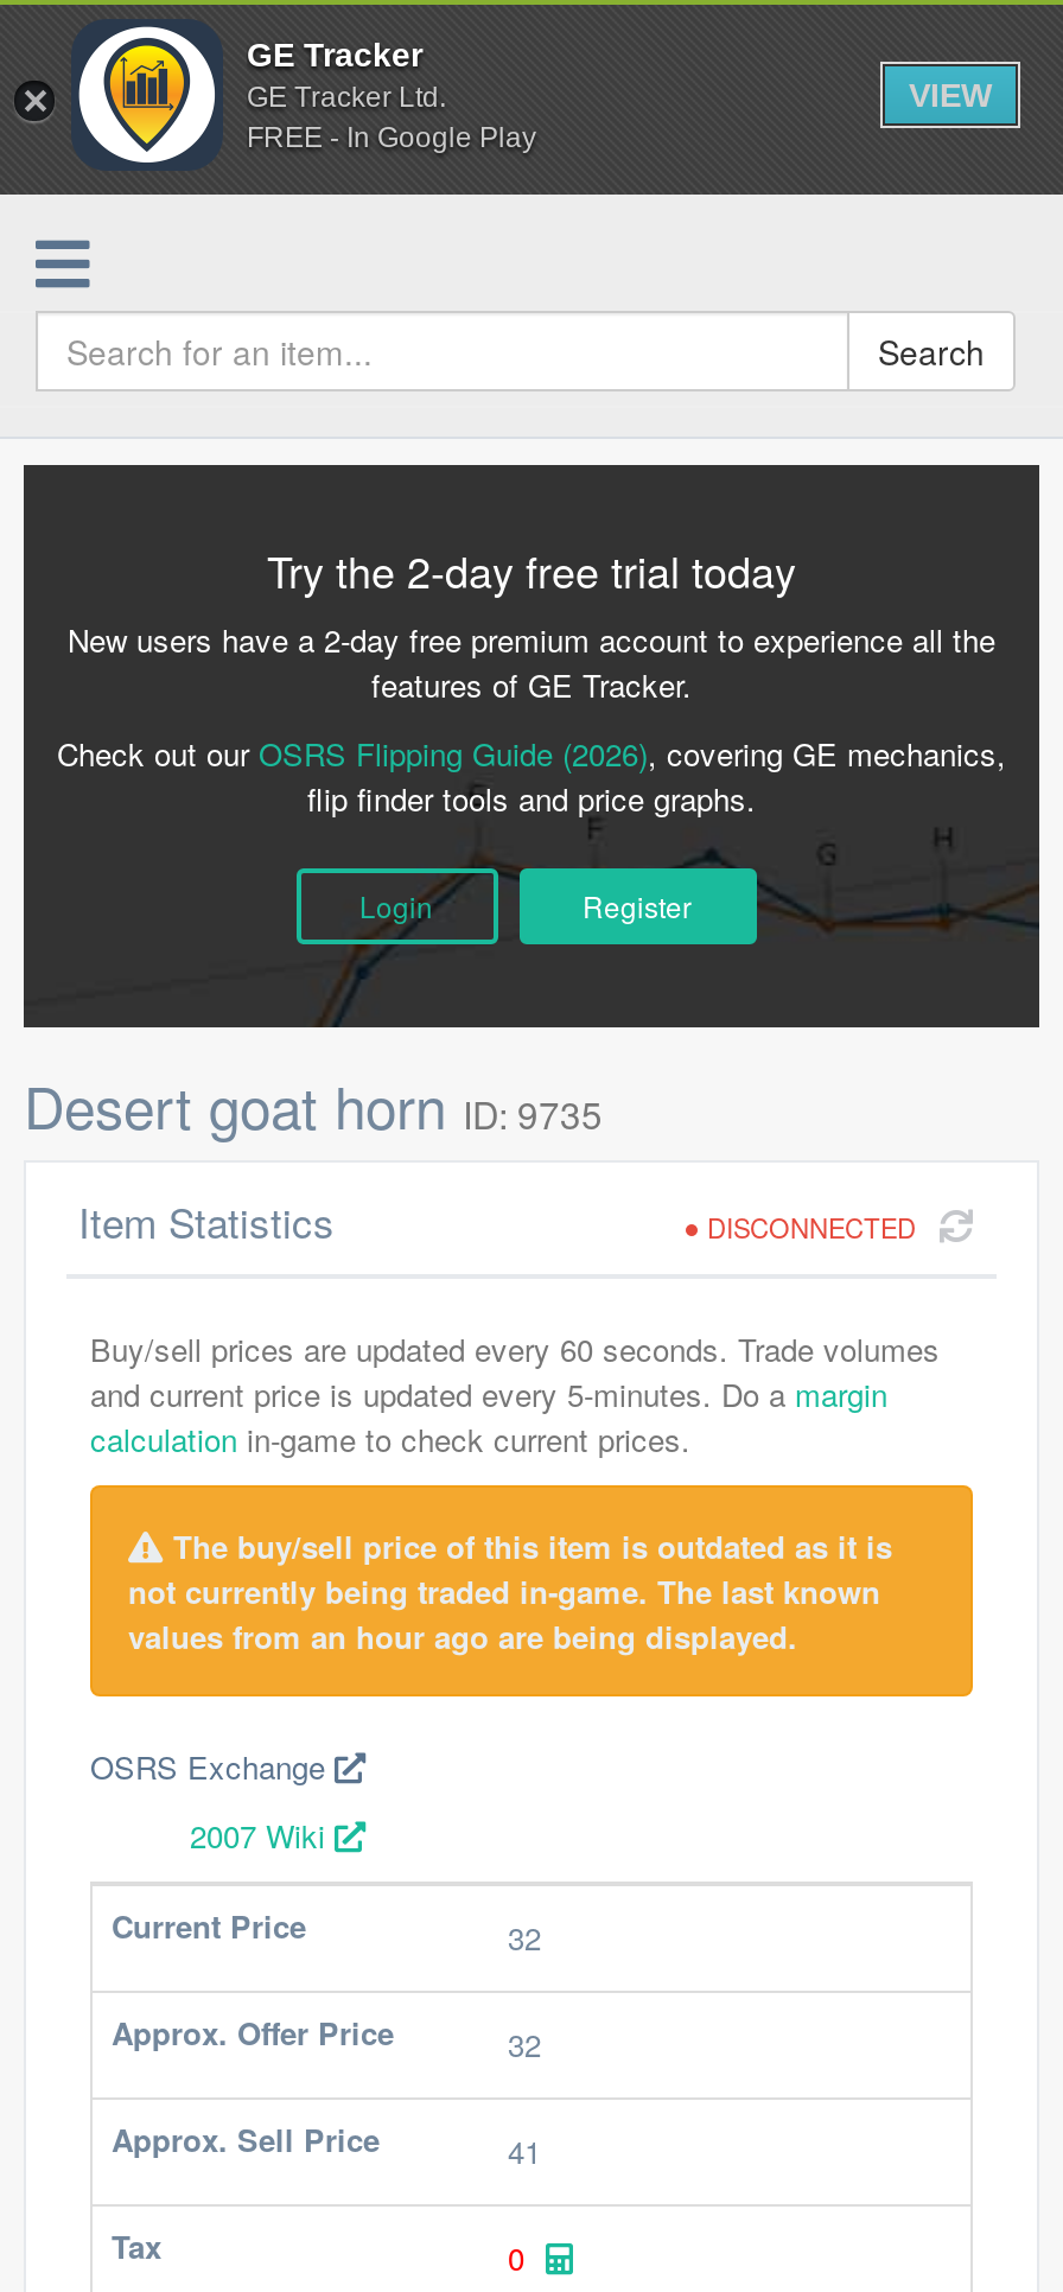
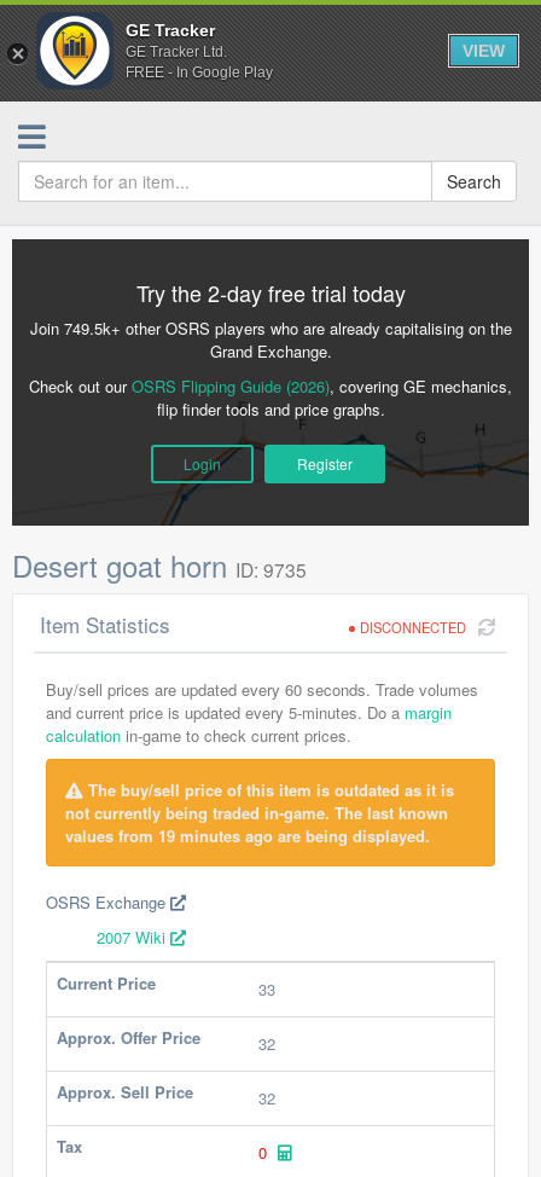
[68,617,995,707] New users have a 2-day free premium account to experience all the | features of GE Tracker. -> [30,317,511,363] Join 749.5k+ other OSRS players who are already capitalising on the | Grand Exchange.
[128,1613,797,1658] values from an hour ago are being displayed. -> [65,824,430,847] values from 19 minutes ago are being displayed.
[508,1915,541,1960] 32 -> [258,978,275,1001] 33
[508,2128,541,2173] 41 -> [258,1086,275,1109] 32

